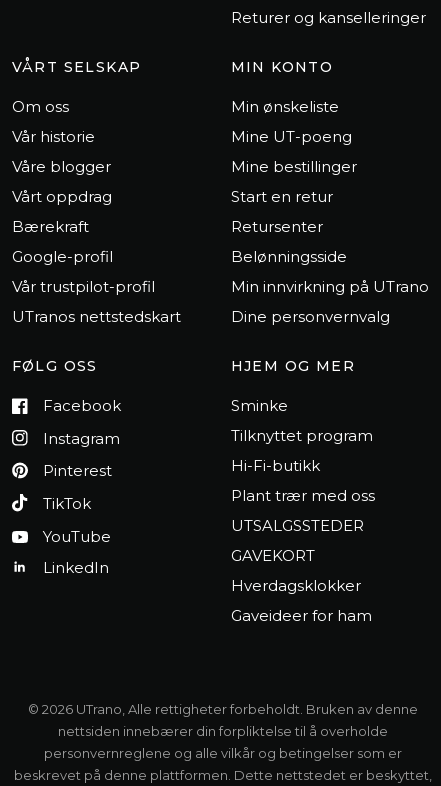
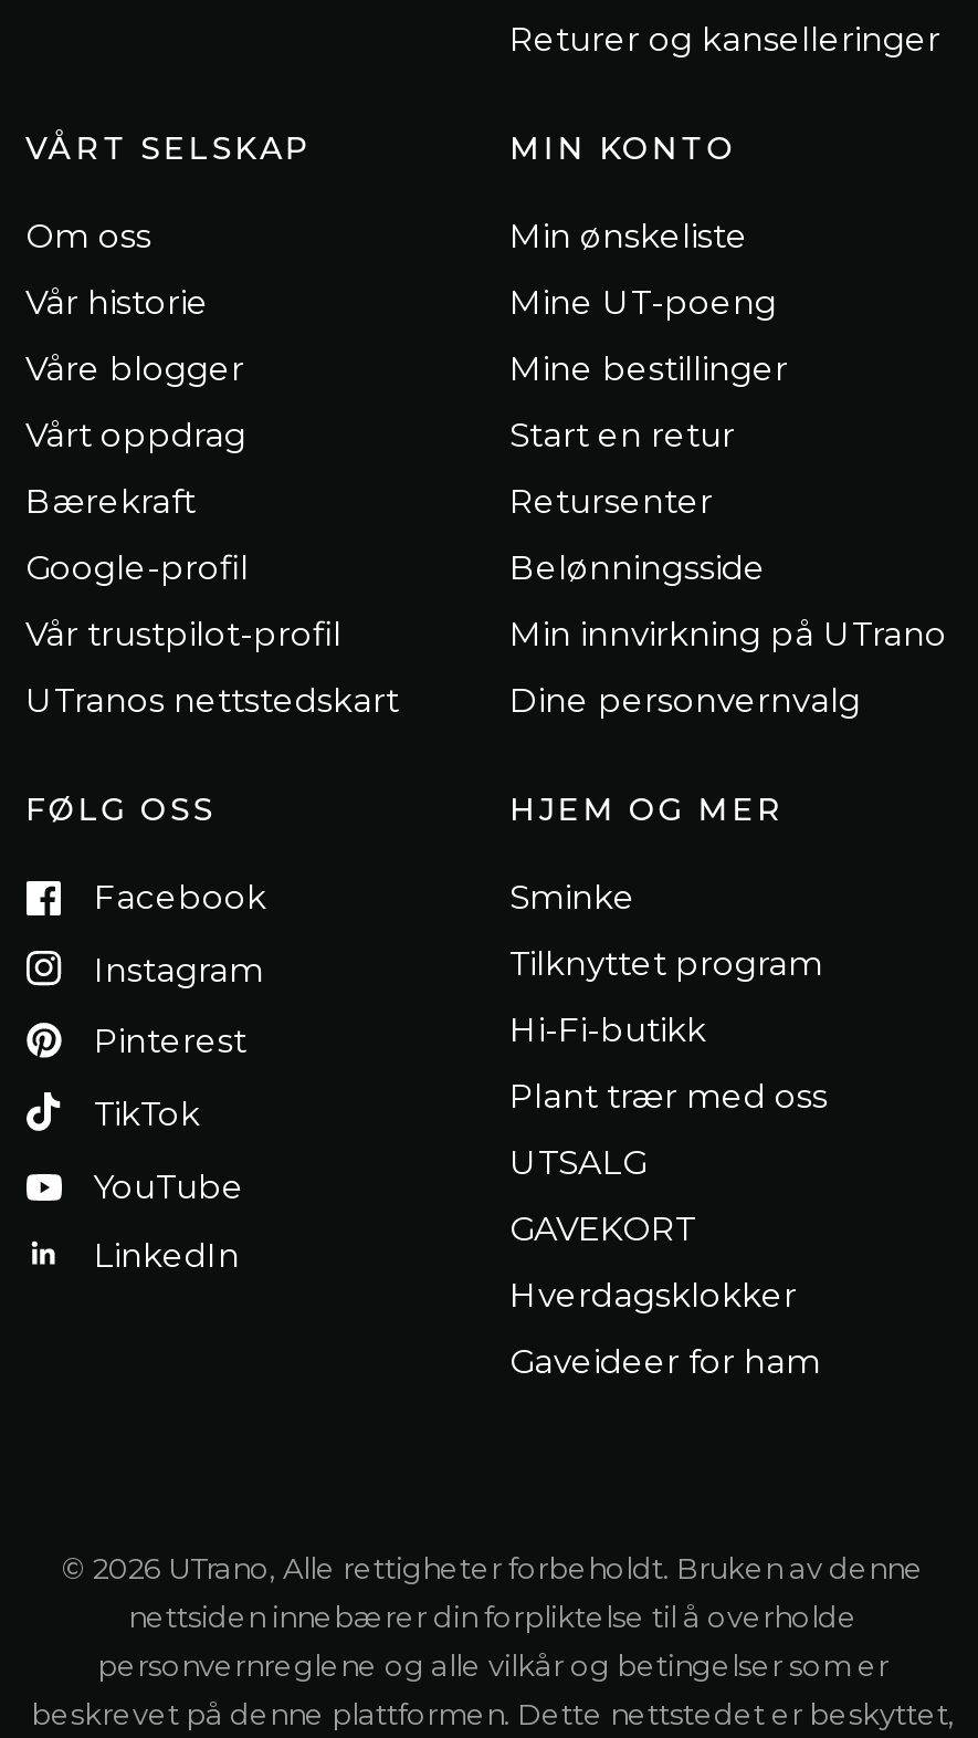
[230,516,363,535] UTSALGSSTEDER -> [509,1141,646,1183] UTSALG

